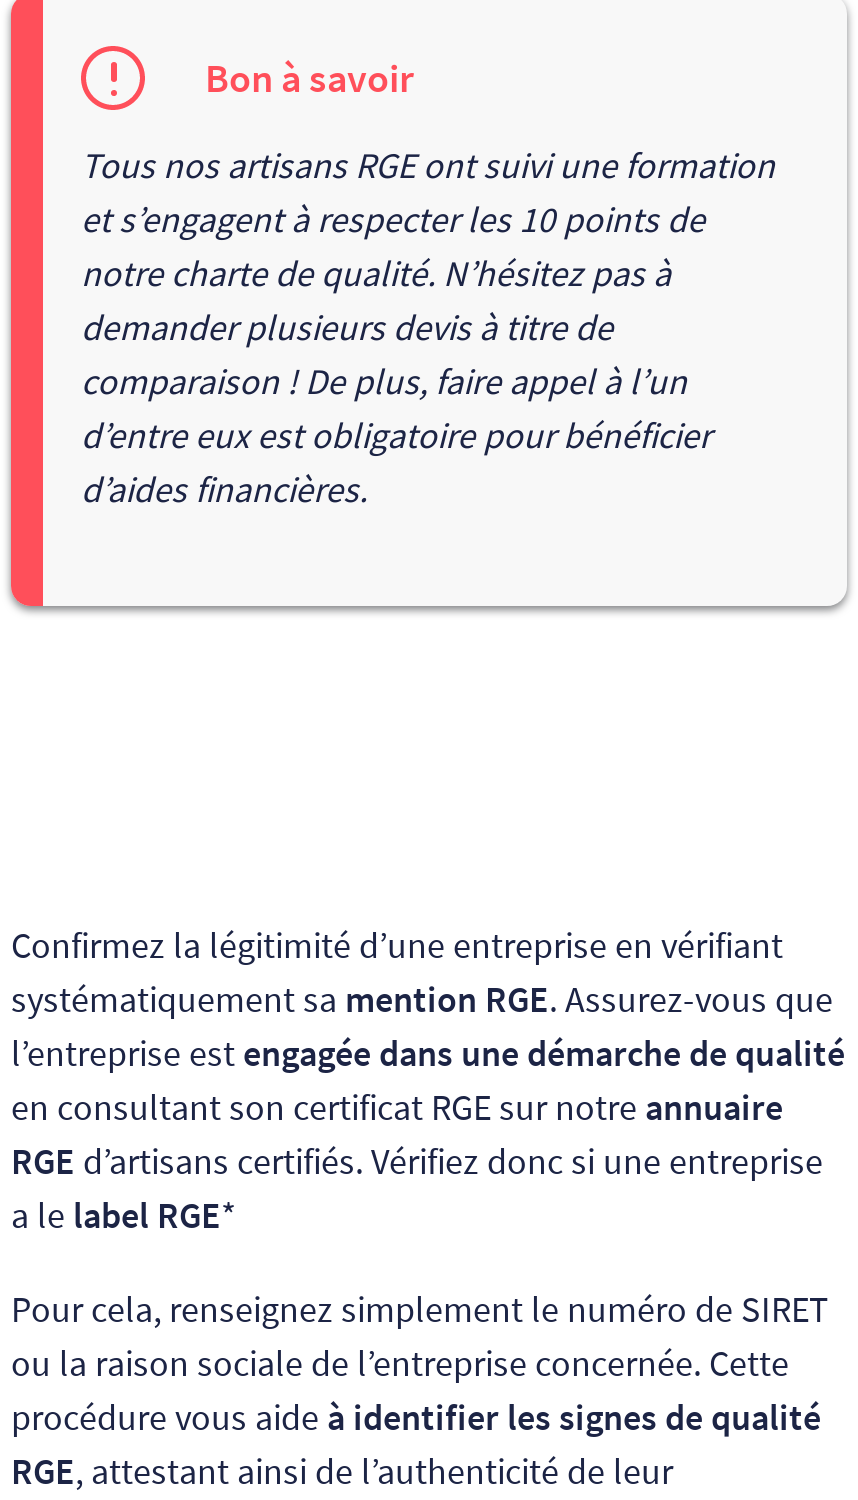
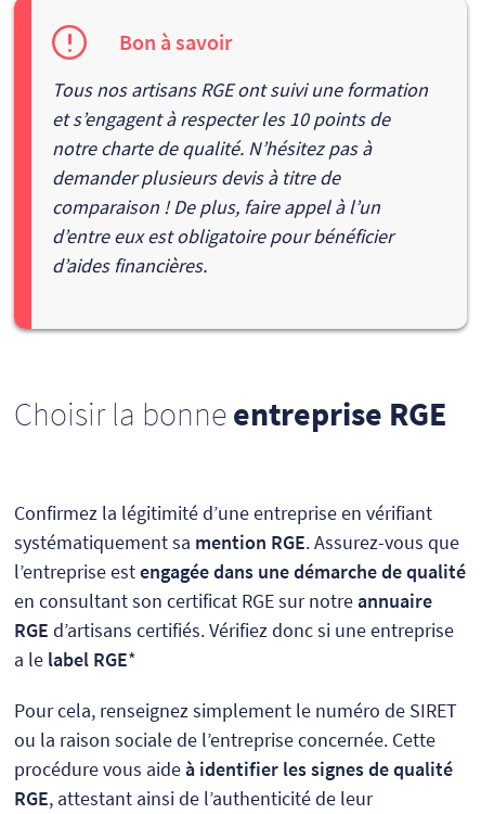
none -> [14,393,446,434] Choisir la bonne entreprise RGE

